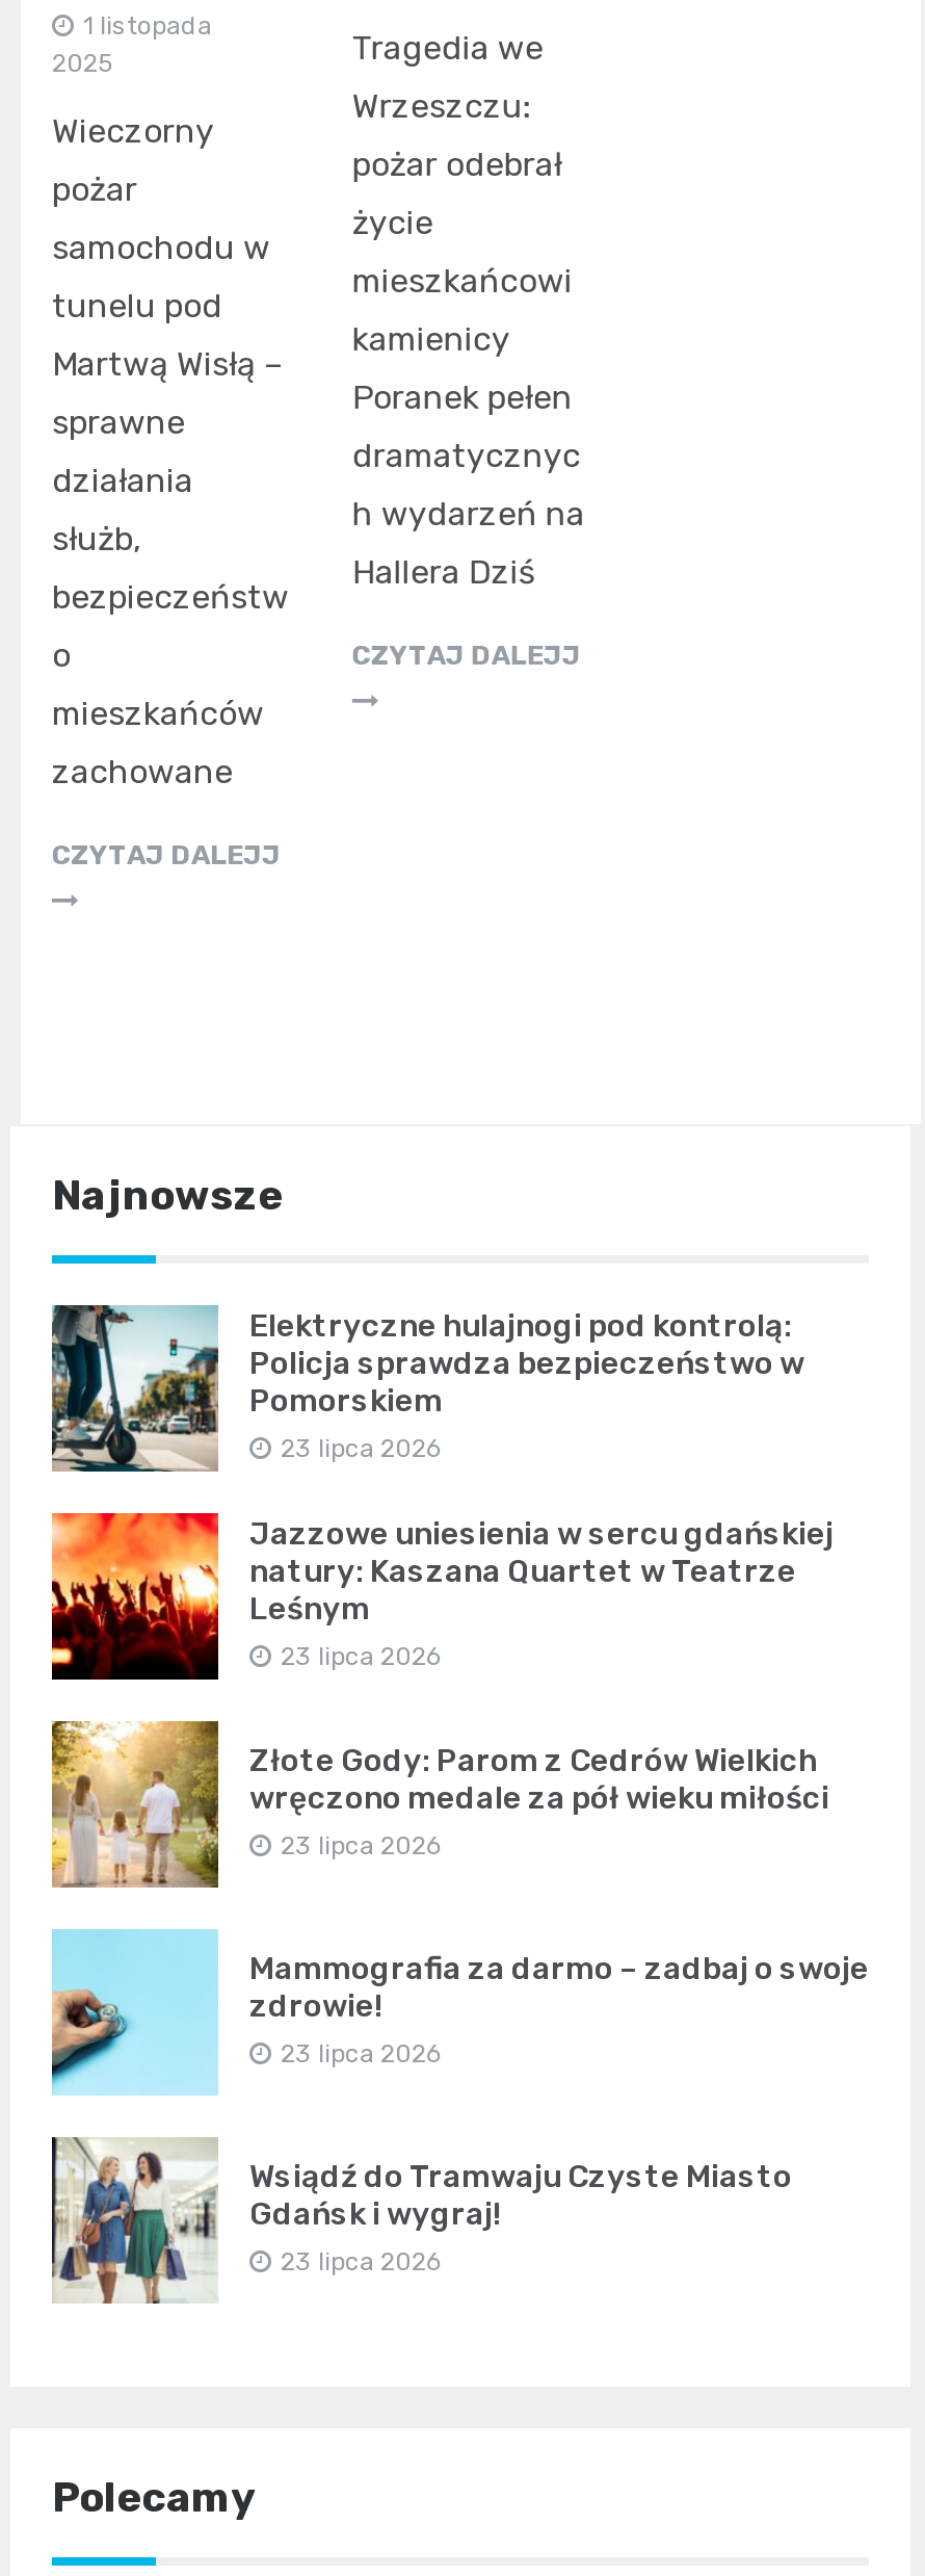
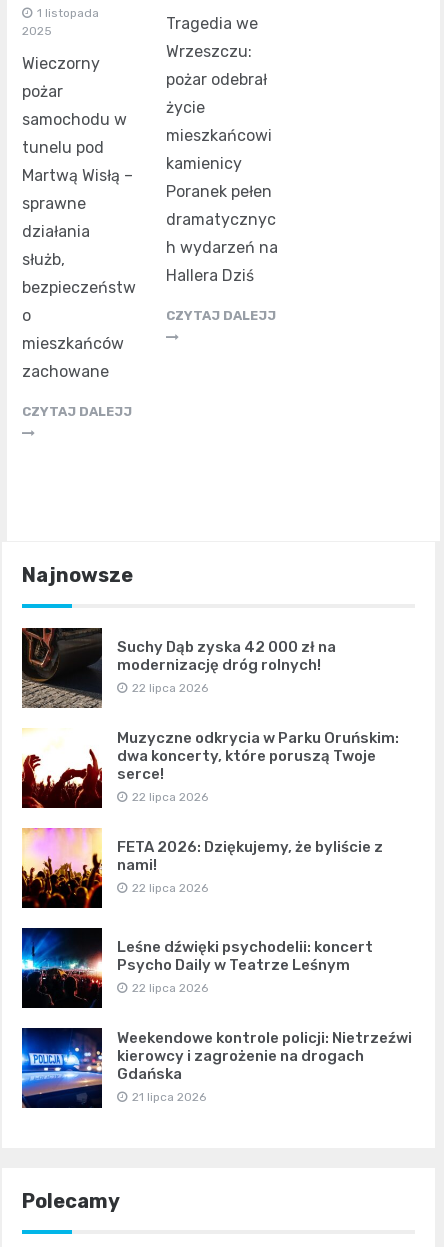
[50,1303,804,1474] [image] | Elektryczne hulajnogi pod kontrolą: | Policja sprawdza bezpieczeństwo w | Pomorskiem | 23 lipca 2026 -> [21,627,336,709] [image] | Suchy Dąb zyska 42 000 zł na | modernizację dróg rolnych! | 22 lipca 2026
[50,1511,834,1682] [image] | Jazzowe uniesienia w sercu gdańskiej | natury: Kaszana Quartet w Teatrze | Leśnym | 23 lipca 2026 -> [21,728,399,809] [image] | Muzyczne odkrycia w Parku Oruńskim: | dwa koncerty, które poruszą Twoje | serce! | 22 lipca 2026
[50,1719,829,1890] [image] | Złote Gody: Parom z Cedrów Wielkich | wręczono medale za pół wieku miłości | 23 lipca 2026 -> [21,827,383,909] [image] | FETA 2026: Dziękujemy, że byliście z | nami! | 22 lipca 2026
[50,1929,869,2096] [image] | Mammografia za darmo – zadbaj o swoje | zdrowie! | 23 lipca 2026 -> [21,927,373,1009] [image] | Leśne dźwięki psychodelii: koncert | Psycho Daily w Teatrze Leśnym | 22 lipca 2026
[50,2135,792,2306] [image] | Wsiądź do Tramwaju Czyste Miasto | Gdańsk i wygraj! | 23 lipca 2026 -> [21,1027,412,1109] [image] | Weekendowe kontrole policji: Nietrzeźwi | kierowcy i zagrożenie na drogach | Gdańska | 21 lipca 2026

